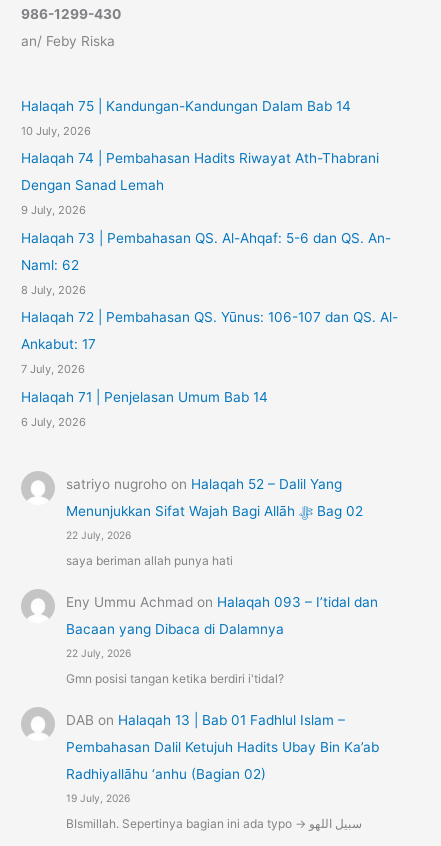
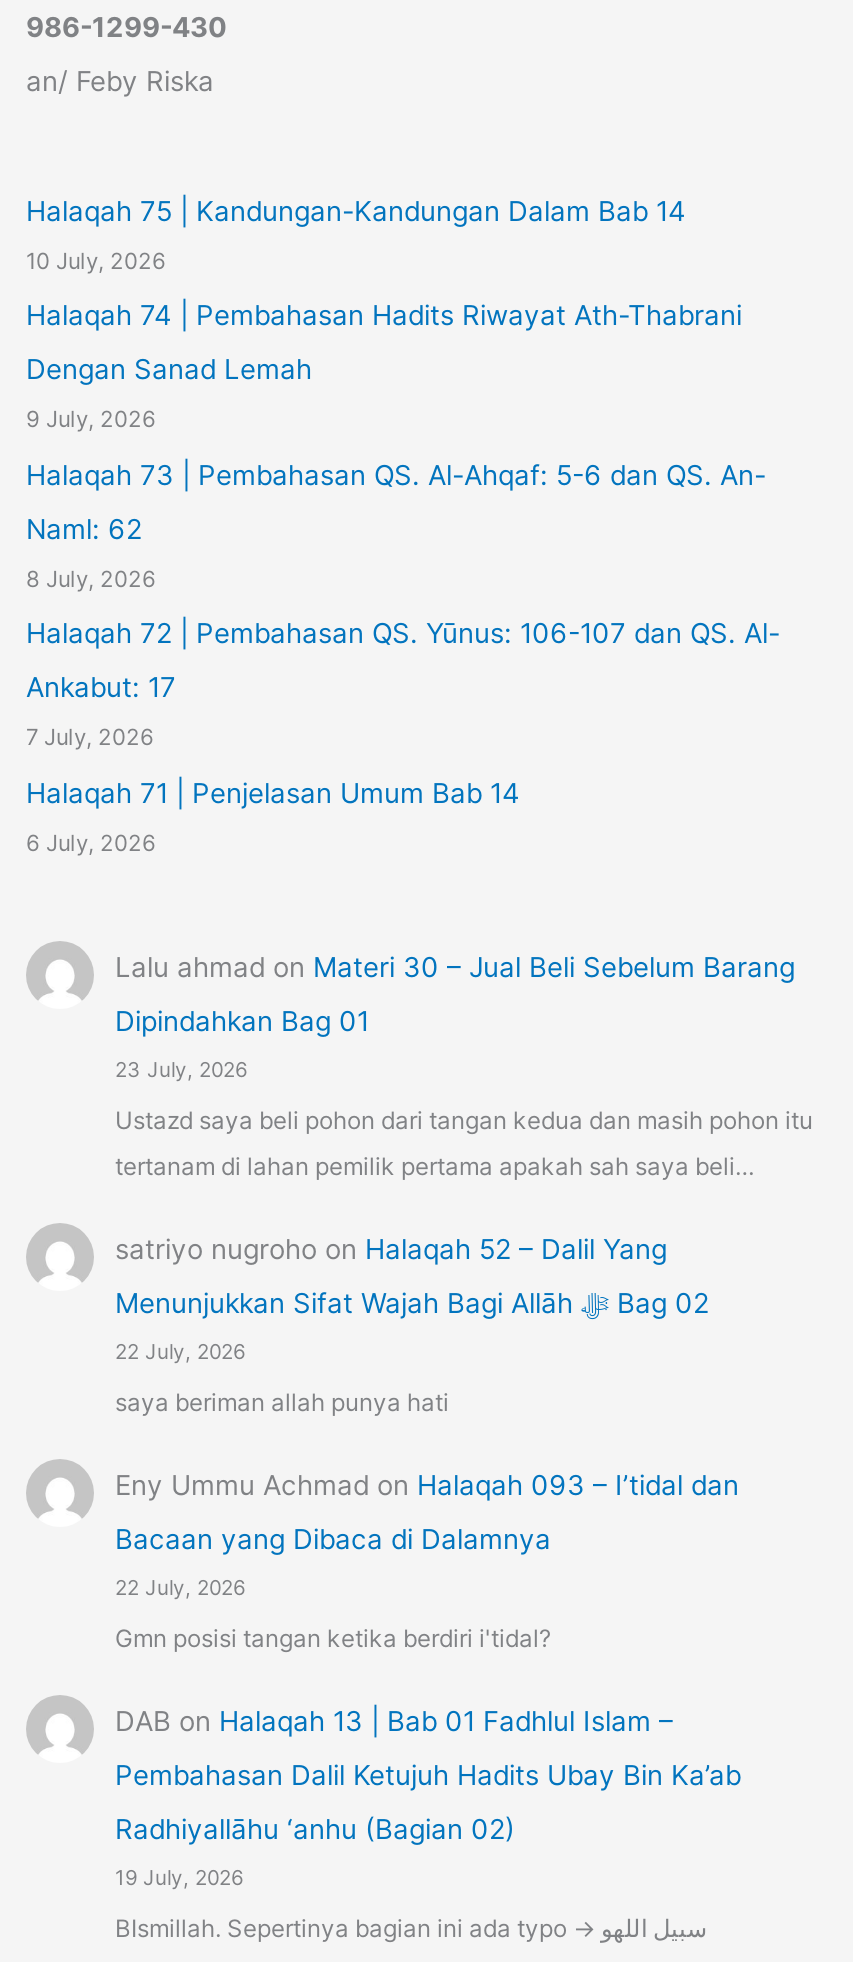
none -> [115,951,813,1181] Lalu ahmad on Materi 30 – Jual Beli Sebelum Barang | Dipindahkan Bag 01 | 23 July, 2026 | Ustazd saya beli pohon dari tangan kedua dan masih pohon itu | tertanam di lahan pemilik pertama apakah sah saya beli…

